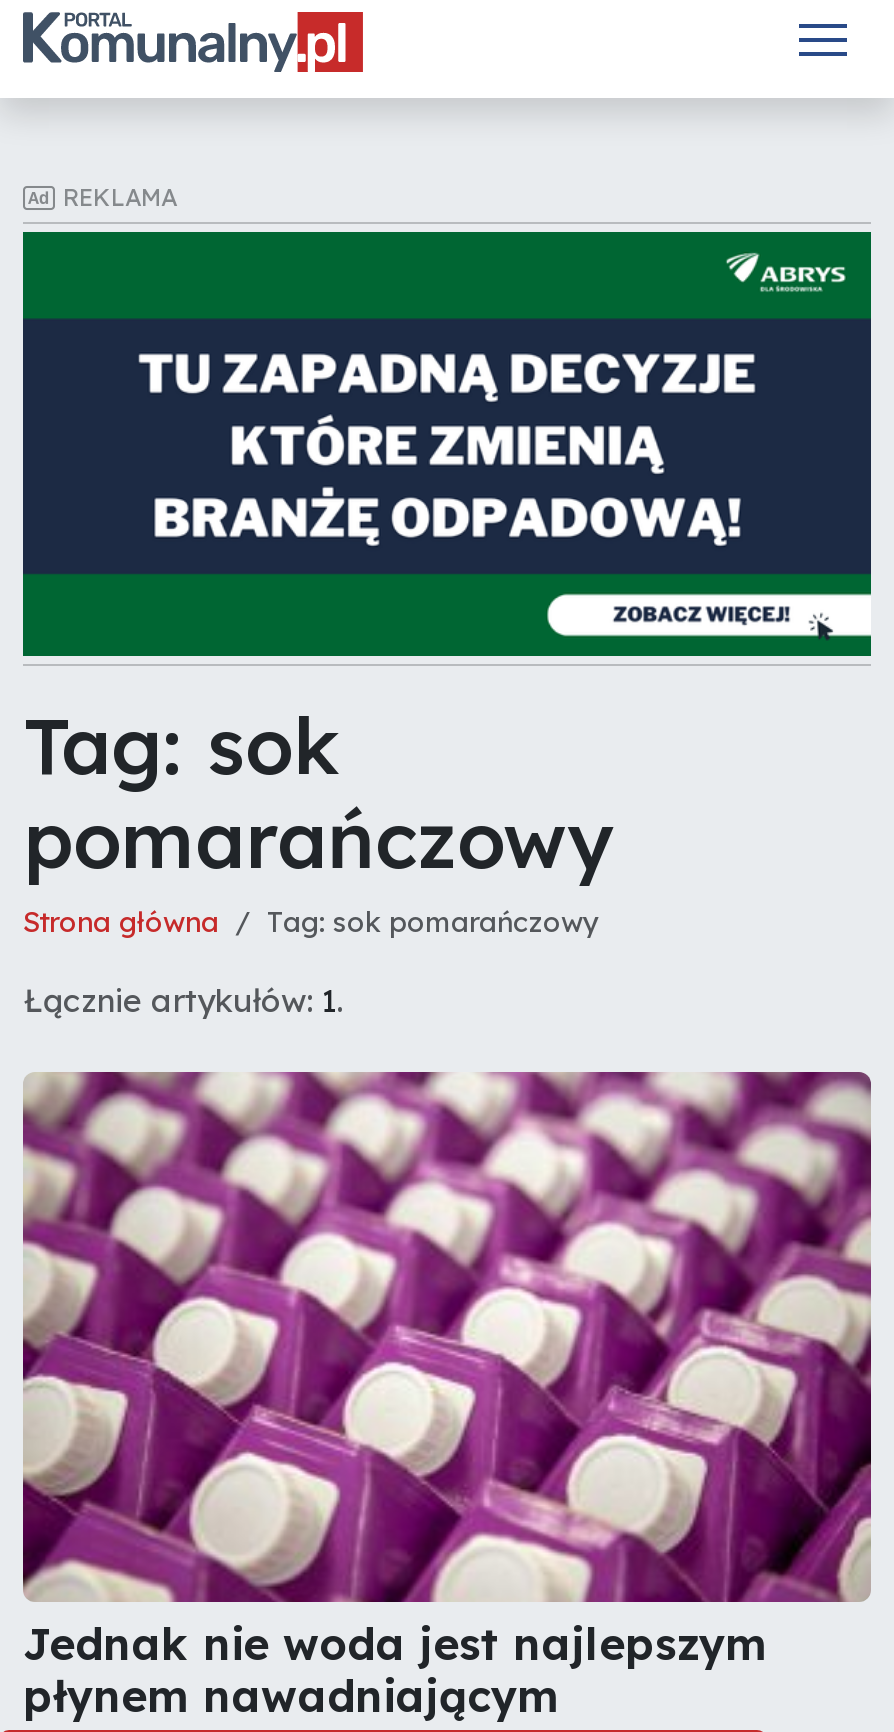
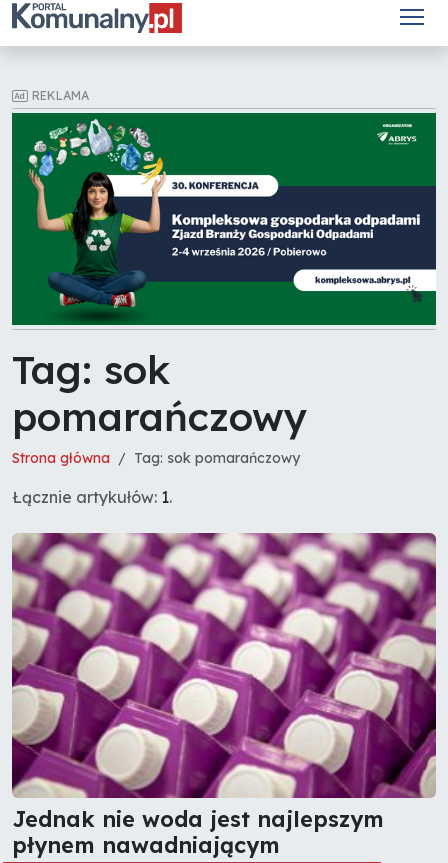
[23,246,873,646] [image] -> [12,118,437,321] [image]

